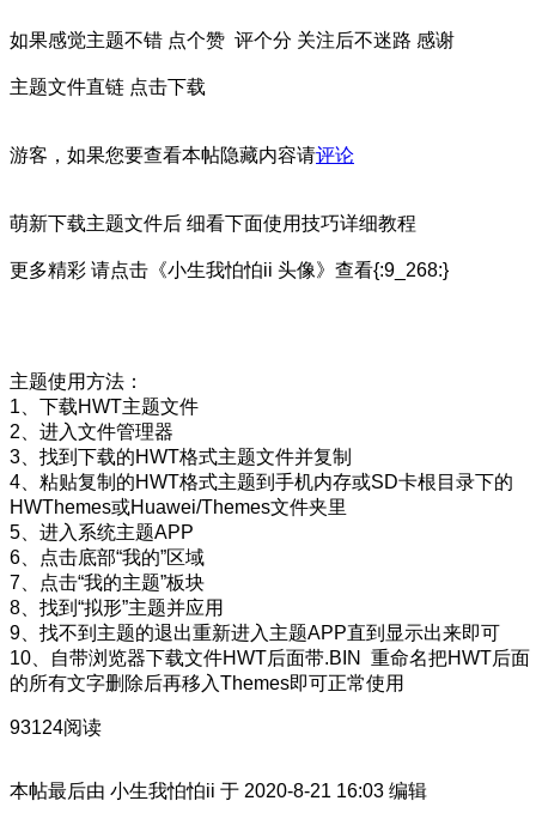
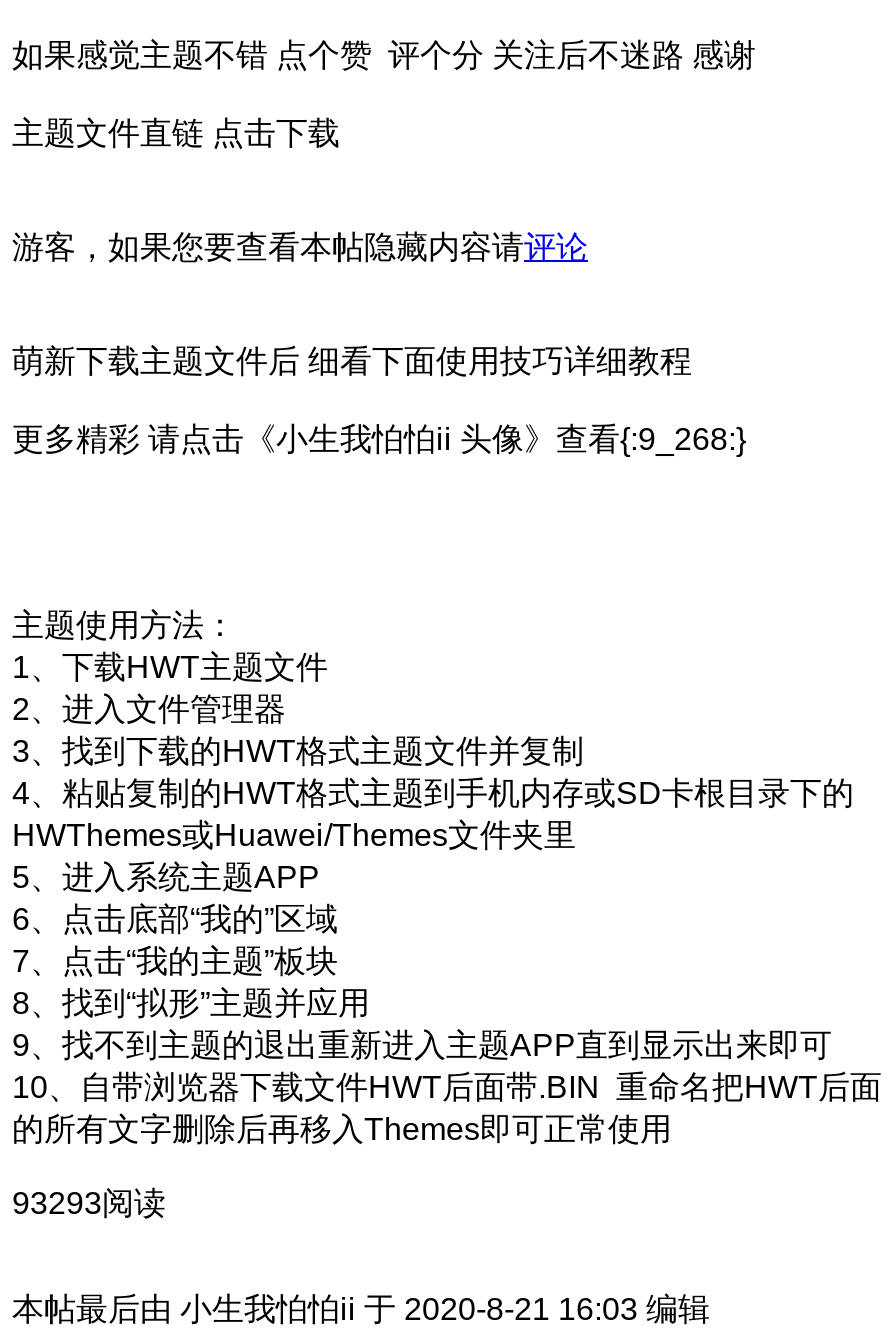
[10,717,102,737] 93124阅读 -> [12,1186,166,1220] 93293阅读

